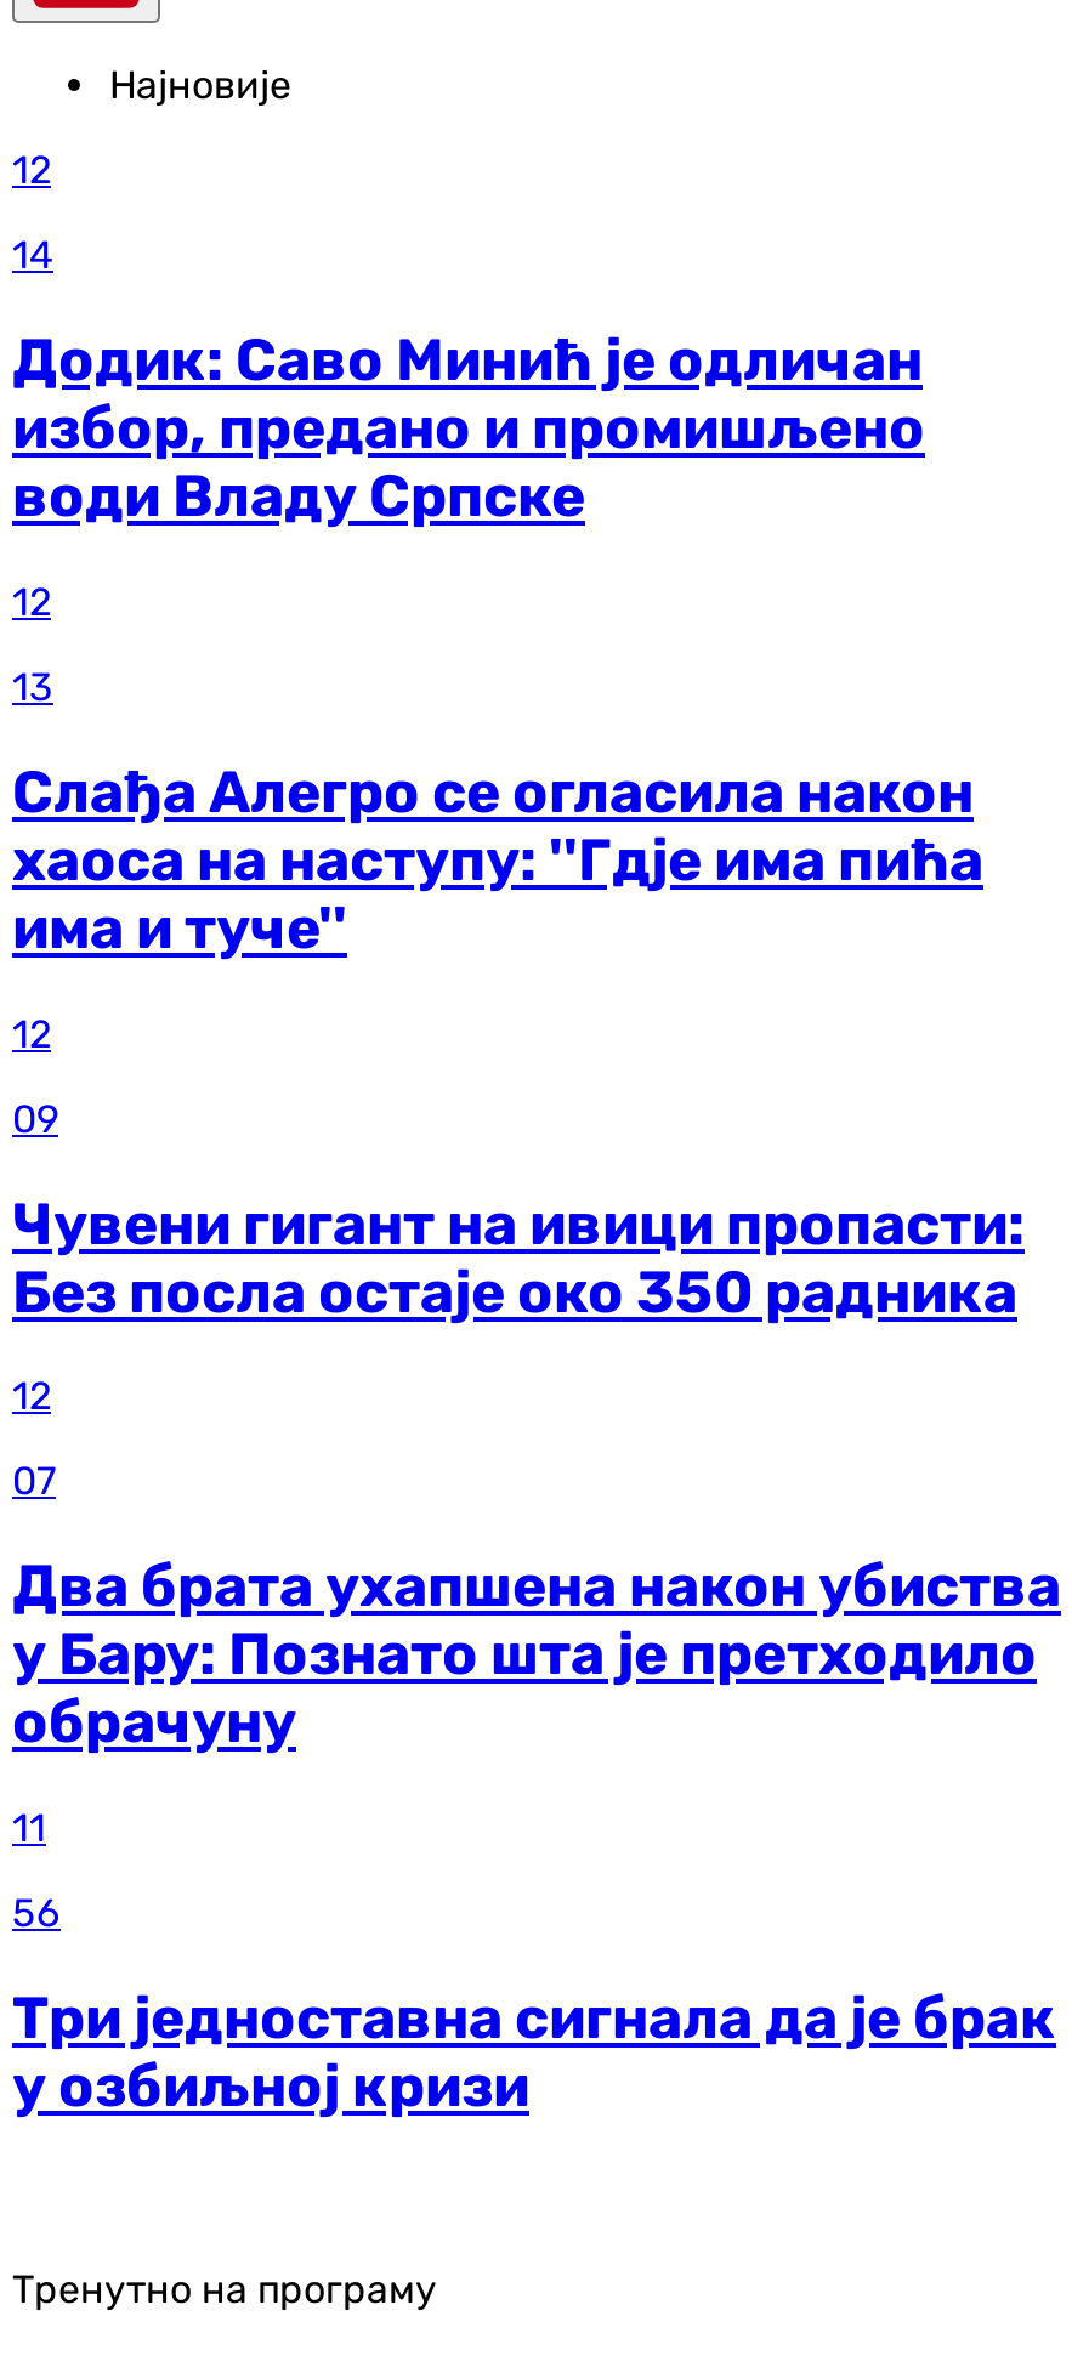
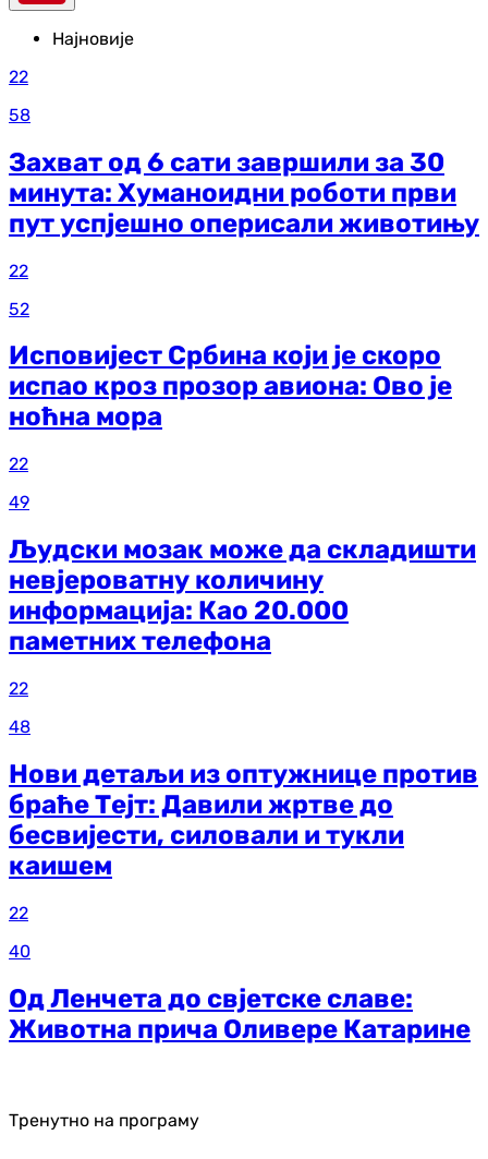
[12,147,51,193] 12 -> [9,66,28,87] 22
[12,232,53,278] 14 -> [9,104,30,125] 58
[12,327,925,531] Додик: Саво Минић је одличан | избор, предано и промишљено | води Владу Српске -> [9,147,479,238] Захват од 6 сати завршили за 30 | минута: Хуманоидни роботи први | пут успјешно оперисали животињу
[12,579,51,625] 12 -> [9,260,28,281] 22
[12,664,53,710] 13 -> [9,298,29,319] 52
[12,758,983,962] Слађа Алегро се огласила након | хаоса на наступу: ''Гдје има пића | има и туче'' -> [9,341,452,432] Исповијест Србина који је скоро | испао кроз прозор авиона: Ово је | ноћна мора
[12,1011,51,1057] 12 -> [9,454,28,475] 22
[12,1096,58,1142] 09 -> [9,492,29,513] 49
[12,1190,1025,1326] Чувени гигант на ивици пропасти: | Без посла остаје око 350 радника -> [9,534,476,657] Људски мозак може да складишти | невјероватну количину | информација: Као 20.000 | паметних телефона
[12,1374,51,1420] 12 -> [9,678,28,699] 22
[12,1459,56,1505] 07 -> [9,716,30,737] 48
[12,1554,1061,1758] Два брата ухапшена након убиства | у Бару: Познато шта је претходило | обрачуну -> [9,759,478,881] Нови детаљи из оптужнице против | браће Тејт: Давили жртве до | бесвијести, силовали и тукли | каишем
[12,1806,46,1852] 11 -> [9,903,28,923] 22
[12,1891,61,1937] 56 -> [9,941,30,962] 40
[12,1985,1056,2121] Три једноставна сигнала да је брак | у озбиљној кризи -> [9,983,471,1044] Од Ленчета до свјетске славе: | Животна прича Оливере Катарине

